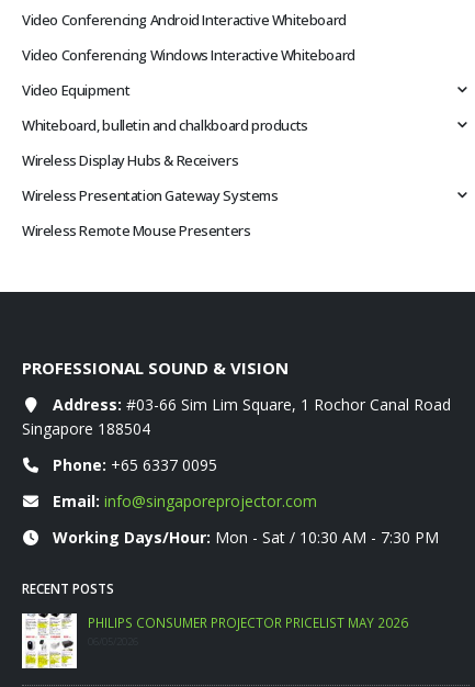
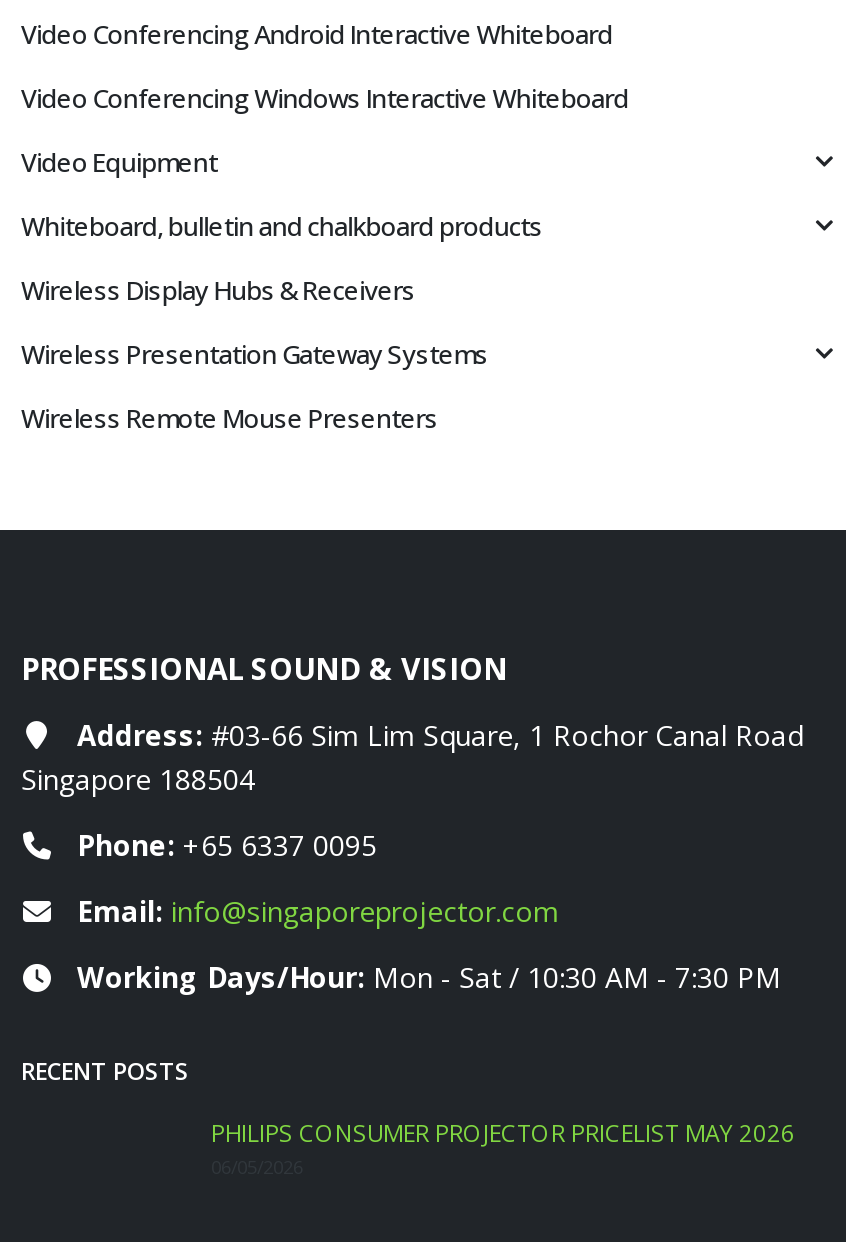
[21,612,78,669] [image] -> none

